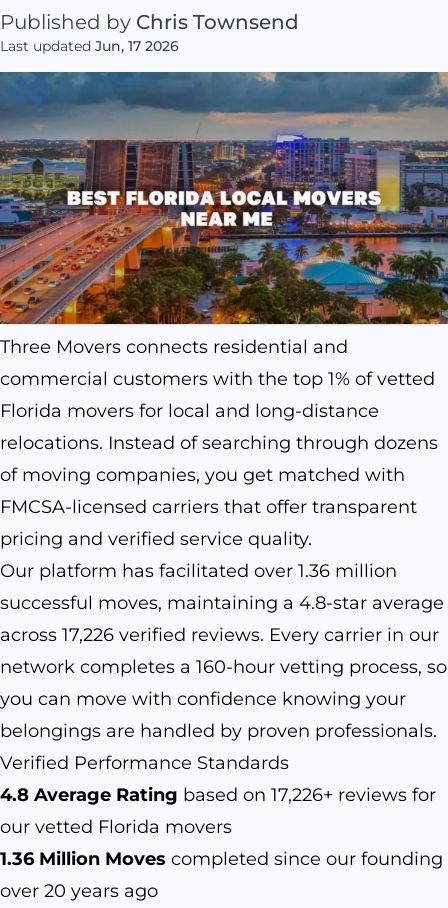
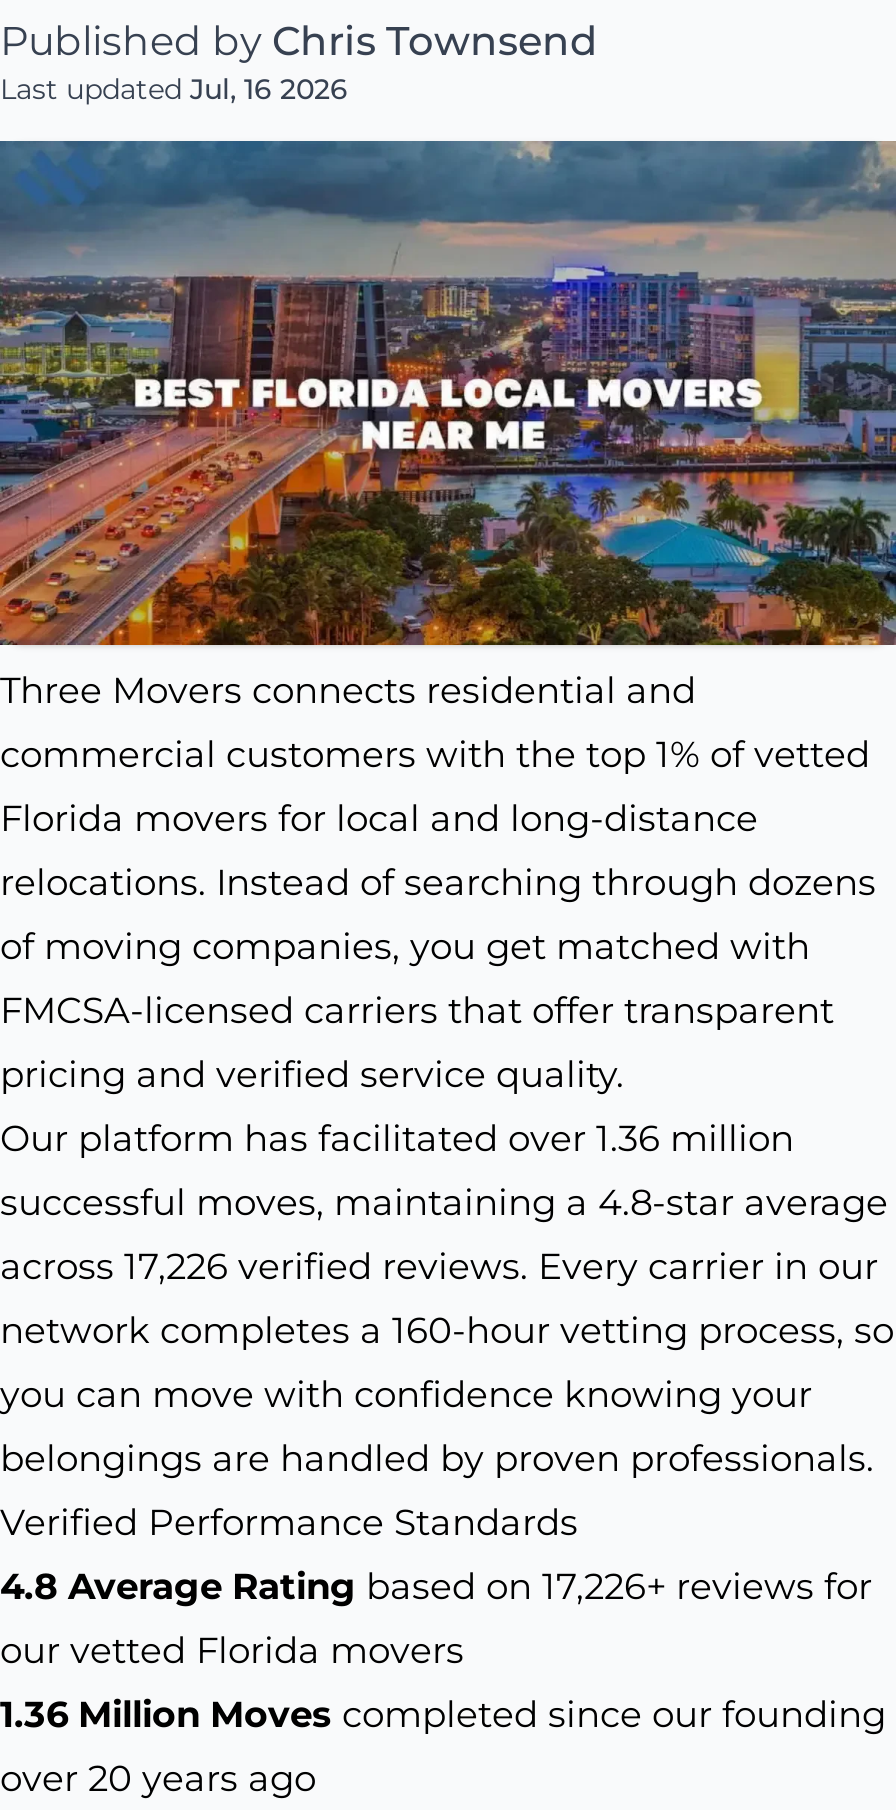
[0,37,179,55] Last updated Jun, 17 2026 -> [0,72,348,108] Last updated Jul, 16 2026

